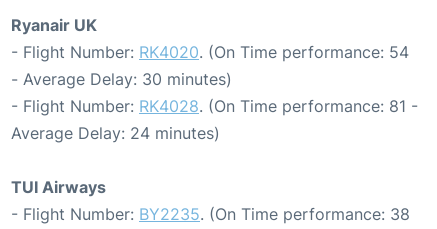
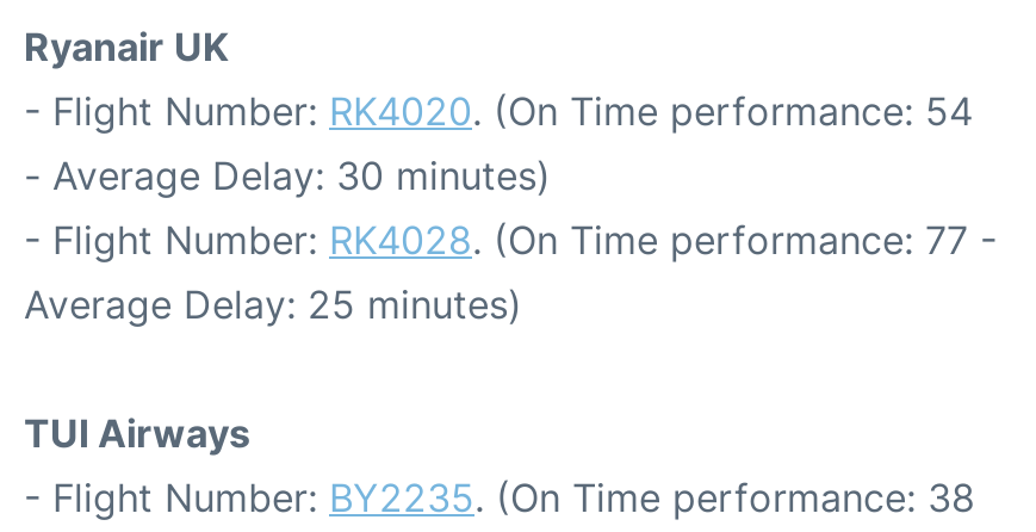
[11,96,418,116] - Flight Number: RK4028. (On Time performance: 81 - -> [24,216,997,264] - Flight Number: RK4028. (On Time performance: 77 -
[11,123,220,143] Average Delay: 24 minutes) -> [24,280,522,328] Average Delay: 25 minutes)

